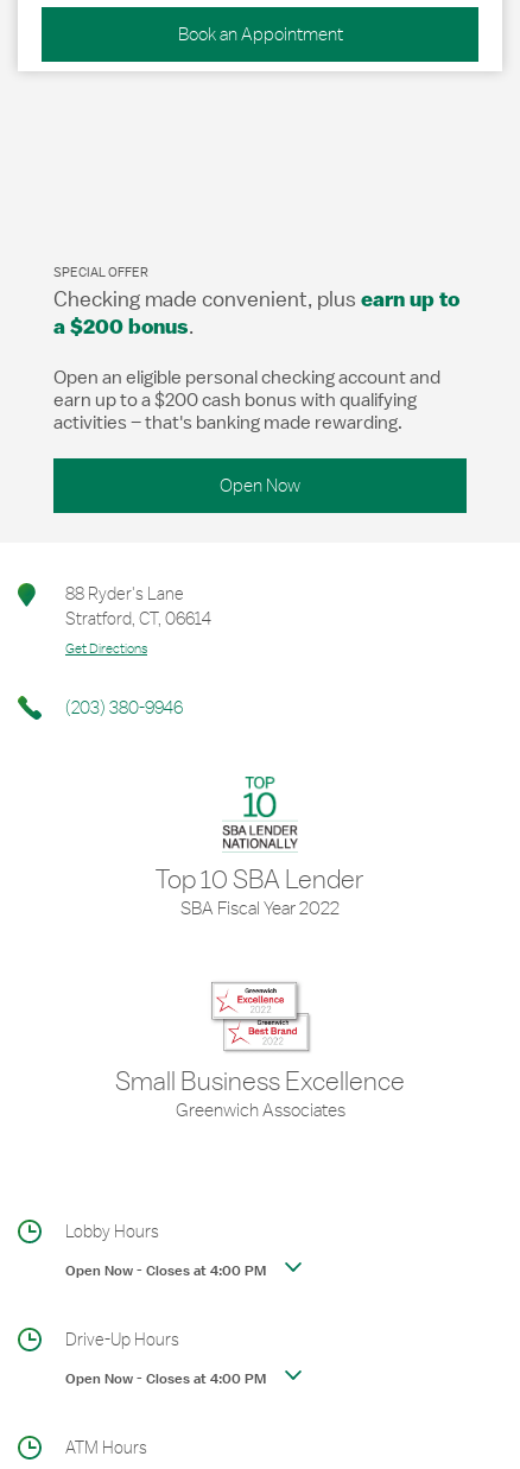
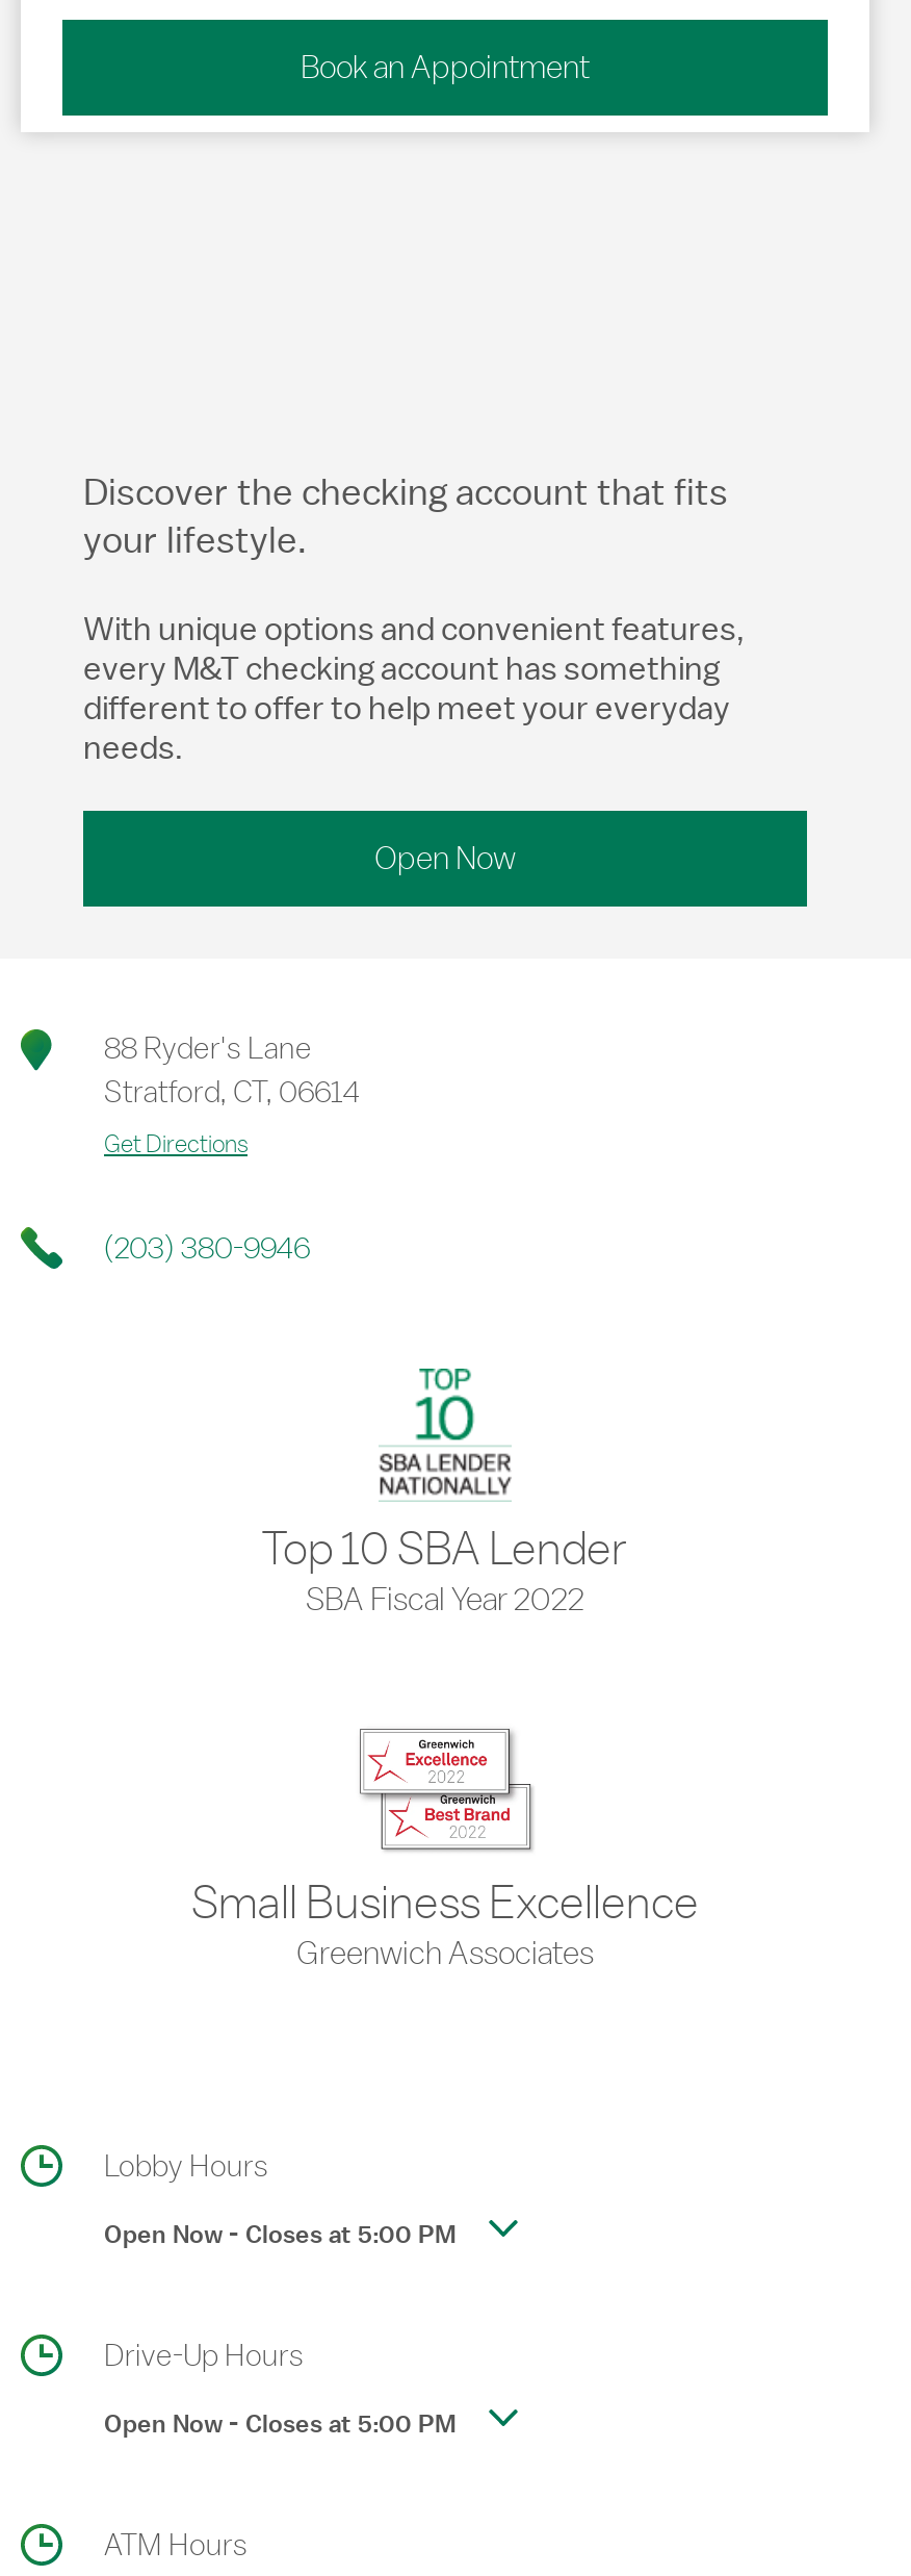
[53,262,459,340] SPECIAL OFFER | Checking made convenient, plus earn up to | a $200 bonus. -> [83,467,728,563] Discover the checking account that fits | your lifestyle.
[53,366,440,435] Open an eligible personal checking account and | earn up to a $200 cash bonus with qualifying | activities – that's banking made rewarding. -> [83,609,745,769] With unique options and convenient features, | every M&T checking account has something | different to offer to help meet your everyday | needs.
[65,1261,266,1280] Open Now - Closes at 4:00 PM -> [104,2218,455,2251] Open Now - Closes at 5:00 PM
[65,1369,266,1388] Open Now - Closes at 4:00 PM -> [104,2407,455,2441] Open Now - Closes at 5:00 PM

